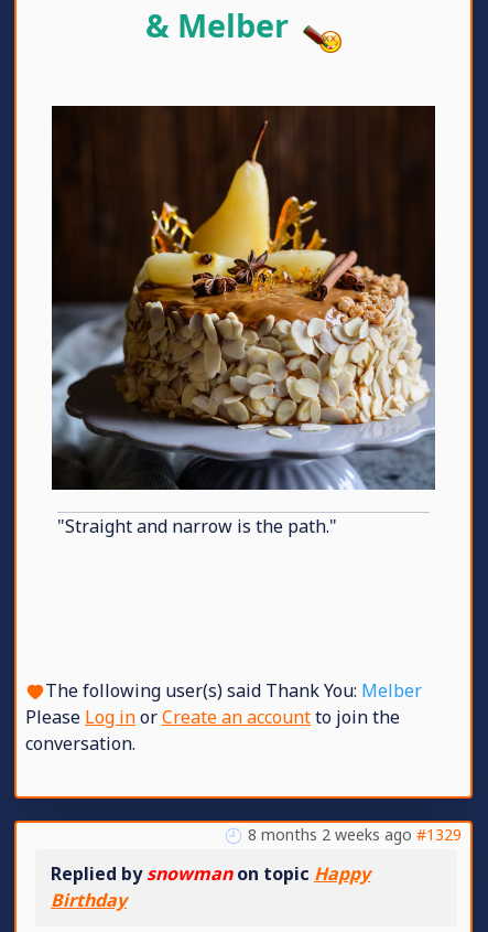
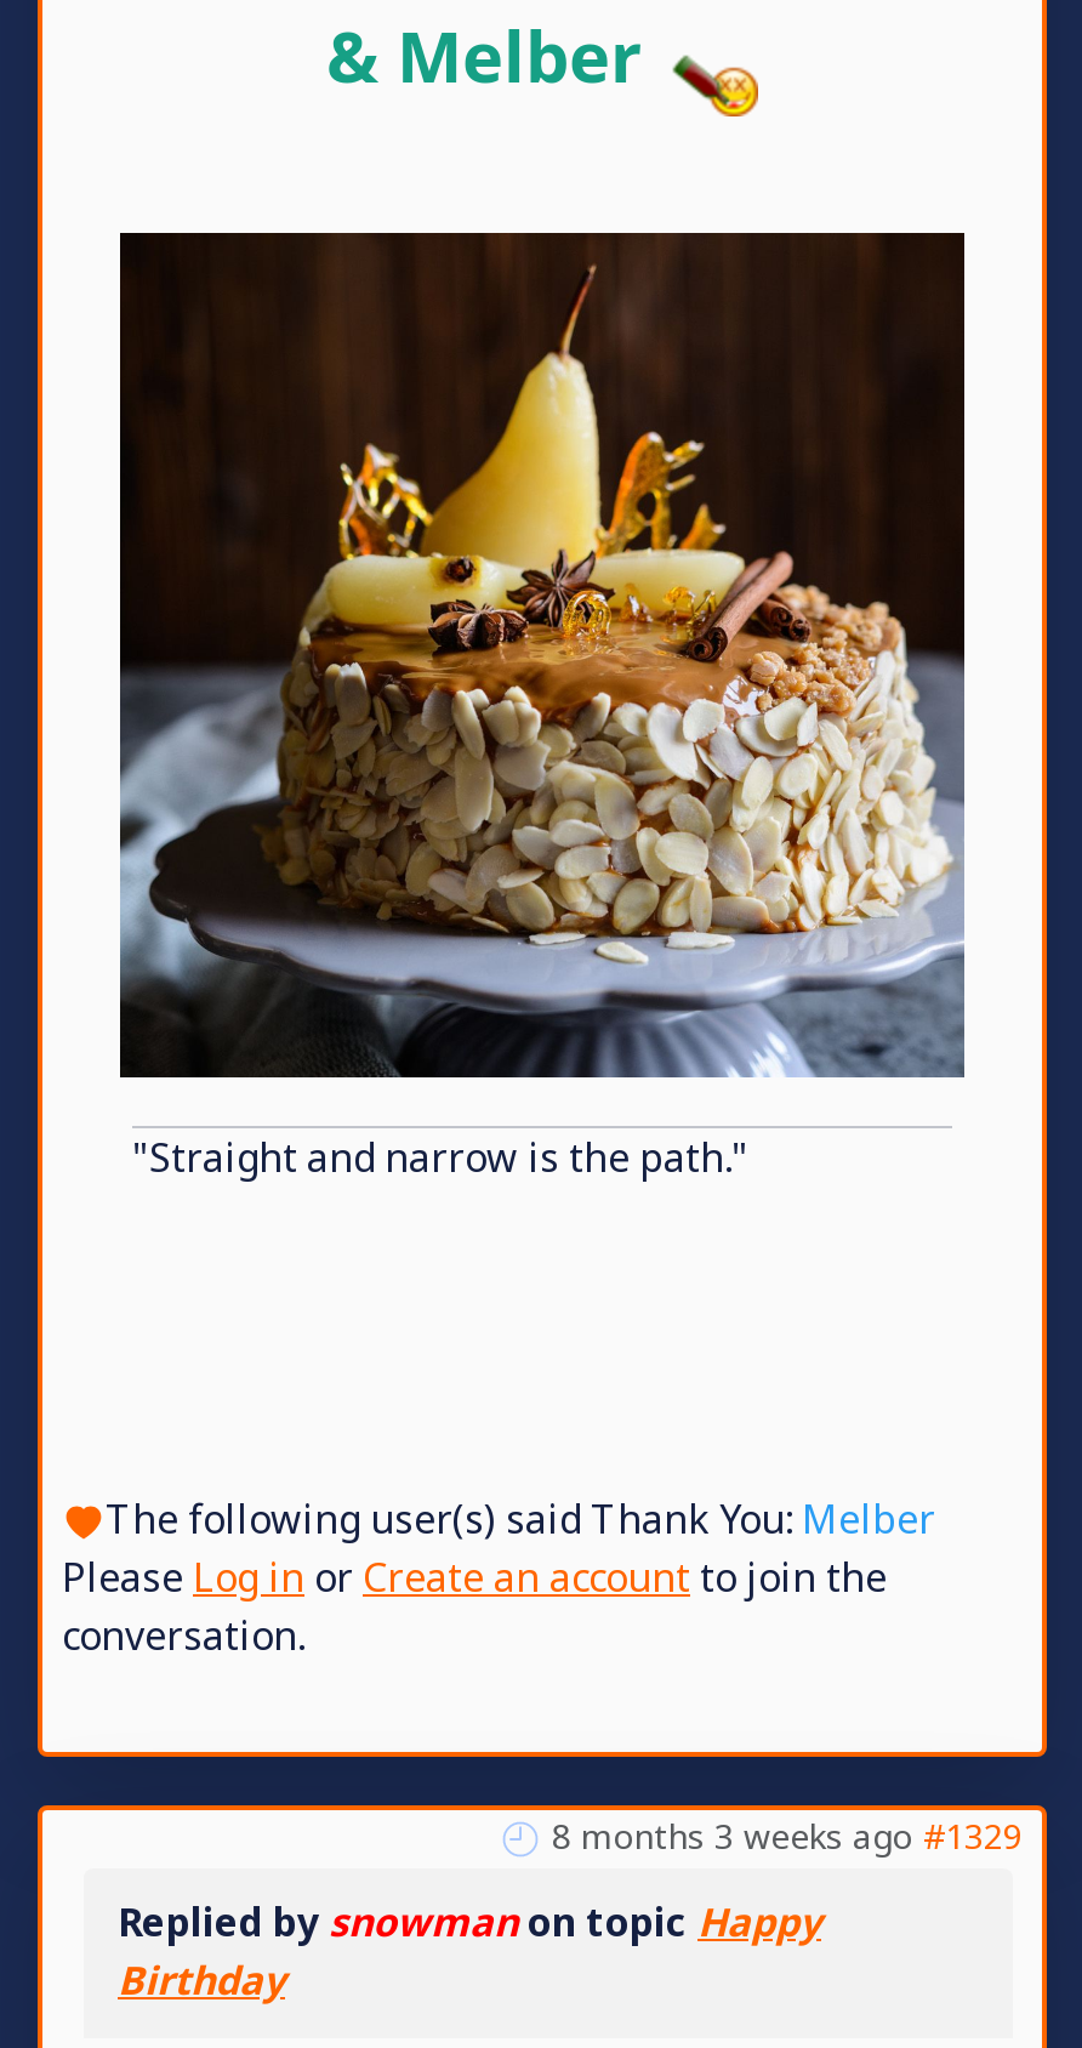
[248,824,462,845] 8 months 2 weeks ago #1329 -> [552,1812,1023,1858] 8 months 3 weeks ago #1329

